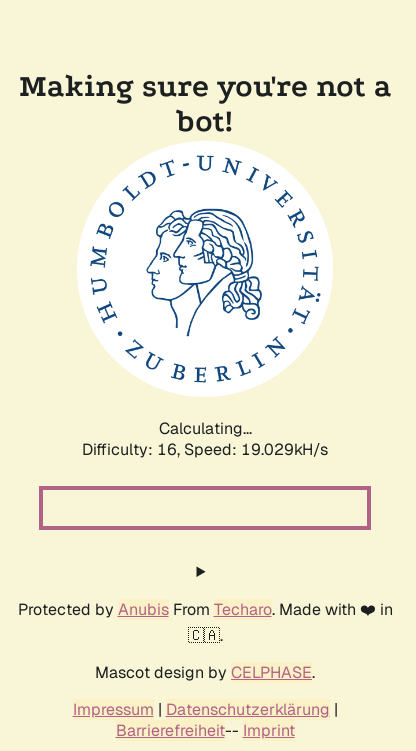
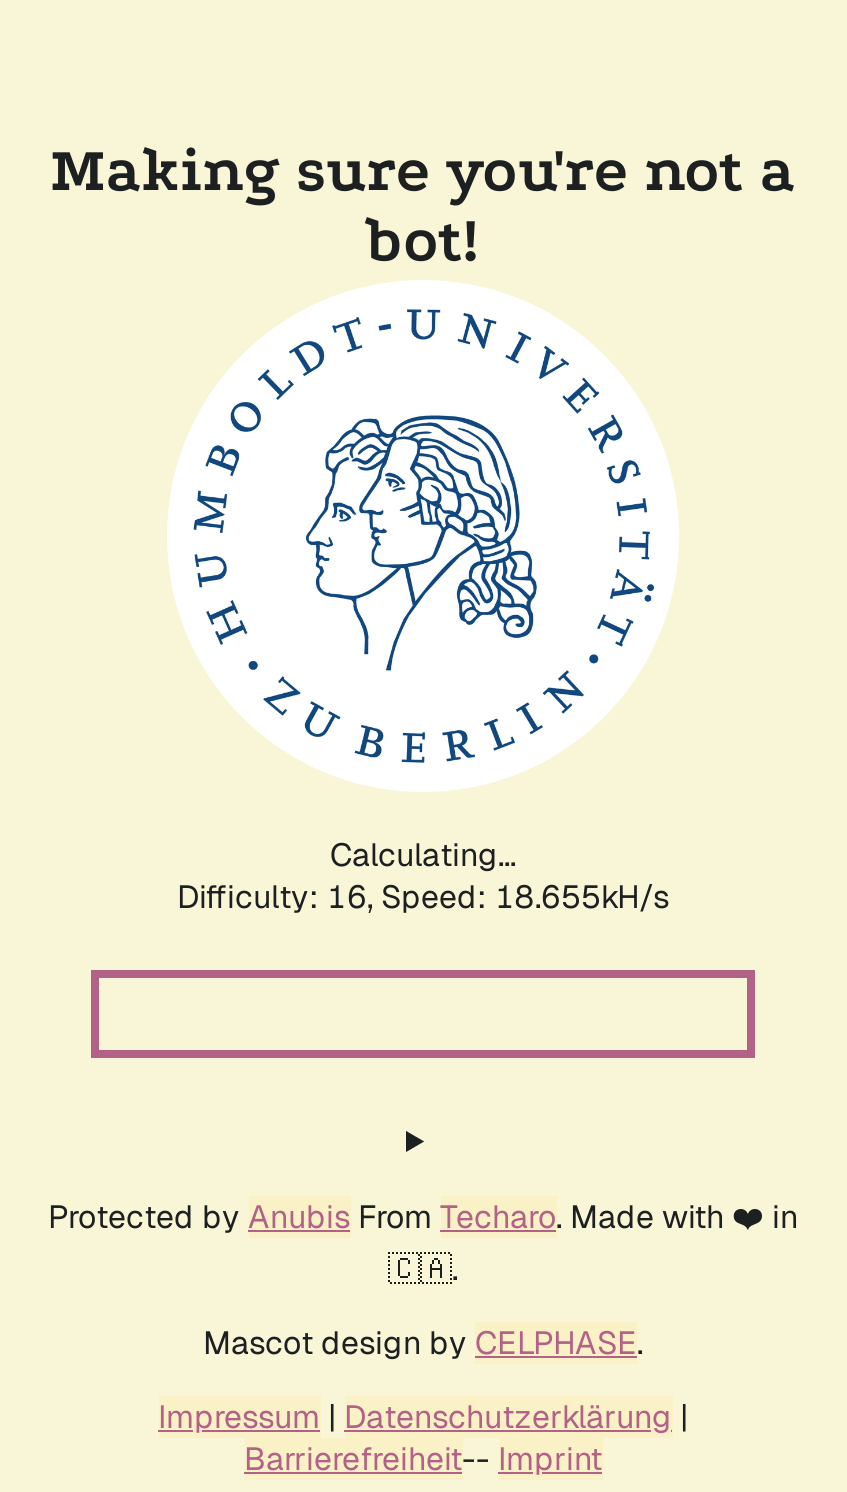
[82,439,328,460] Difficulty: 16, Speed: 19.029kH/s -> [177,876,669,918] Difficulty: 16, Speed: 18.655kH/s

